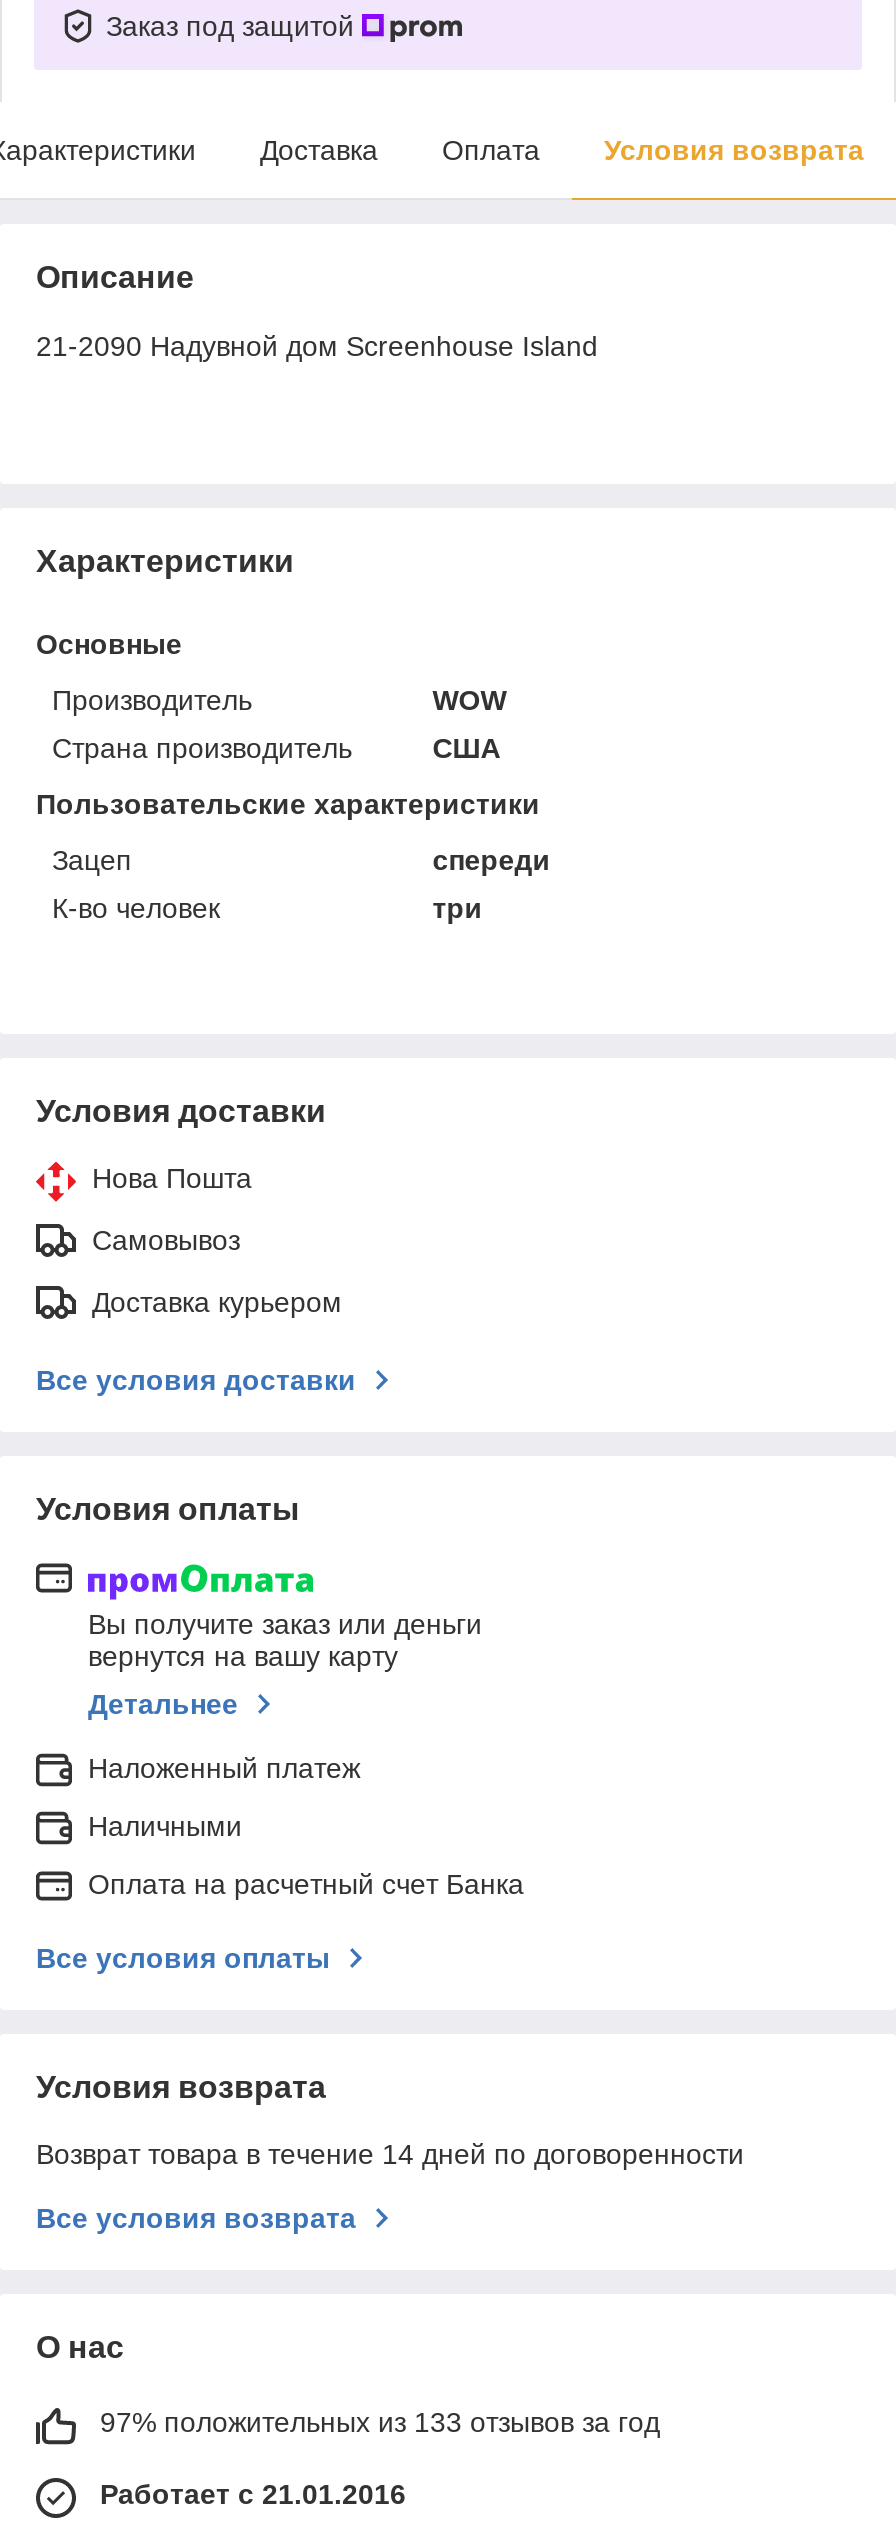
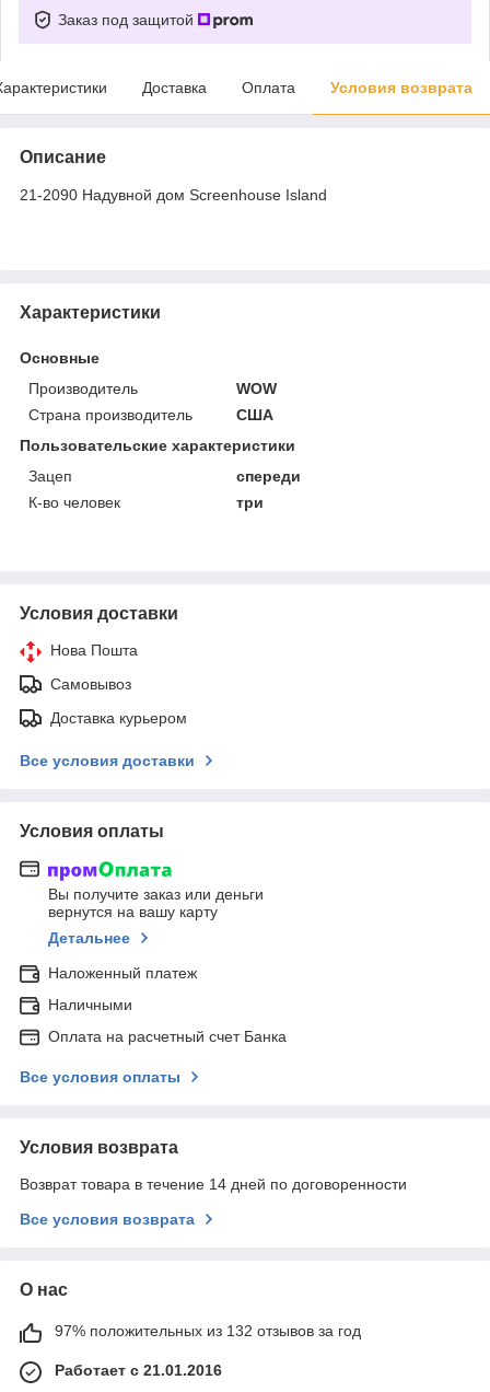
[100,2406,660,2438] 97% положительных из 133 отзывов за год -> [55,1322,361,1340] 97% положительных из 132 отзывов за год

